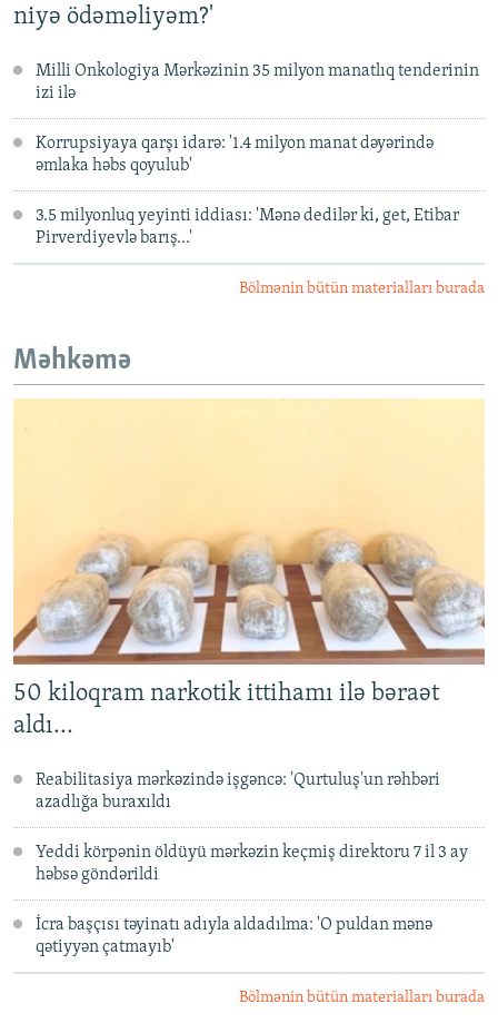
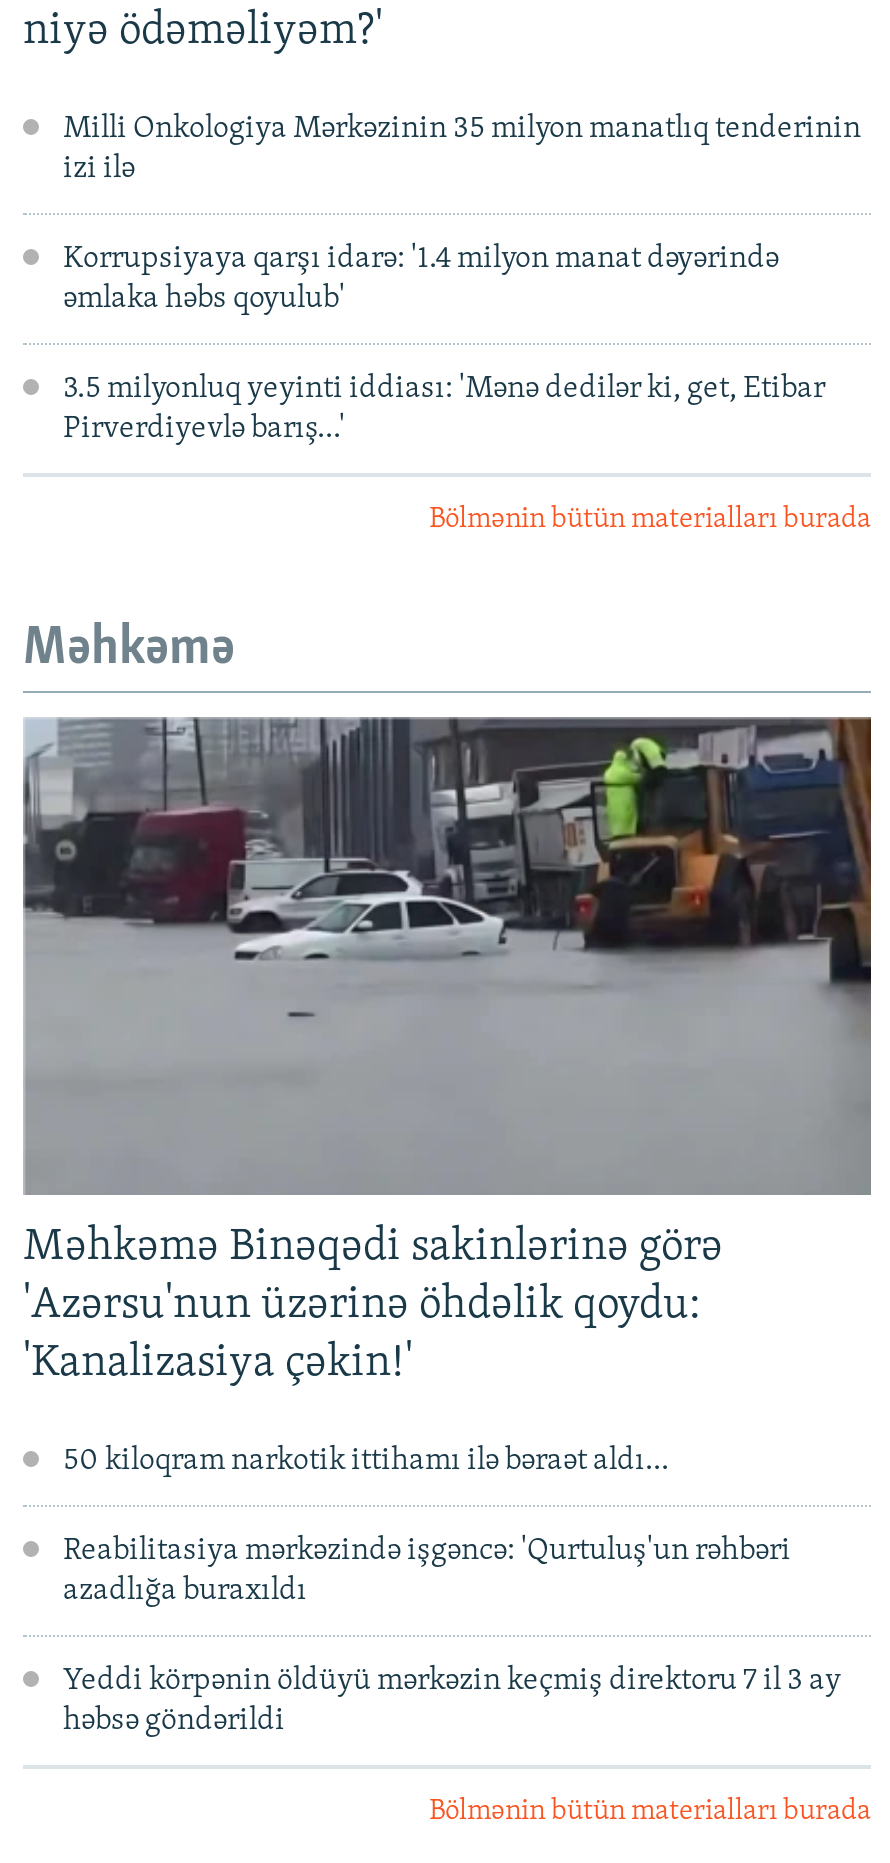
[12,399,485,739] [image] | 50 kiloqram narkotik ittihamı ilə bəraət | aldı... -> [21,716,873,1476] [image] | Məhkəmə Binəqədi sakinlərinə görə | 'Azərsu'nun üzərinə öhdəlik qoydu: | 'Kanalizasiya çəkin!' | 50 kiloqram narkotik ittihamı ilə bəraət aldı...
moved [36,771,468,884] -> [63,1534,841,1736]: Reabilitasiya mərkəzində işgəncə: 'Qurtuluş'un rəhbəri | azadlığa buraxıldı | Yeddi körpənin öldüyü mərkəzin keçmiş direktoru 7 il 3 ay | həbsə göndərildi
[36,916,432,956] İcra başçısı təyinatı adıyla aldadılma: 'O puldan mənə | qətiyyən çatmayıb' -> none

